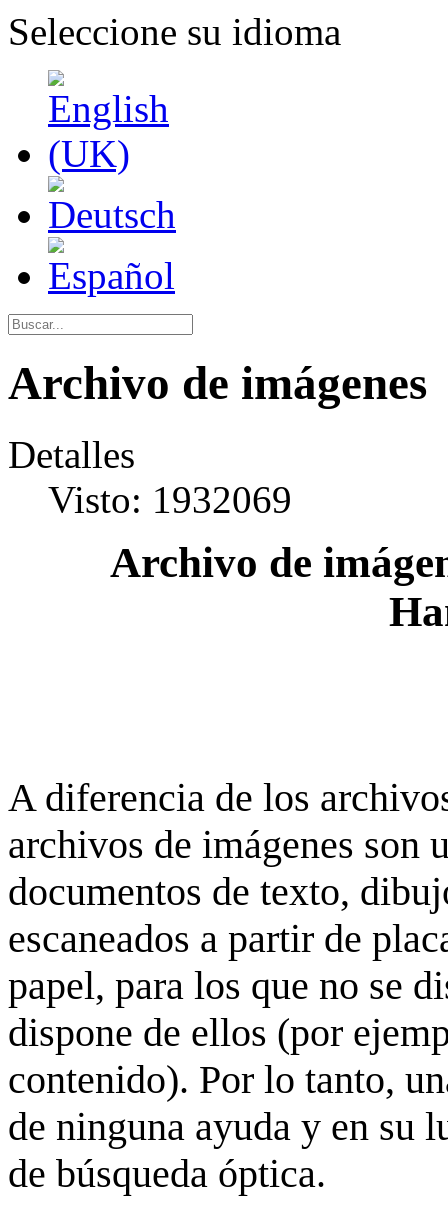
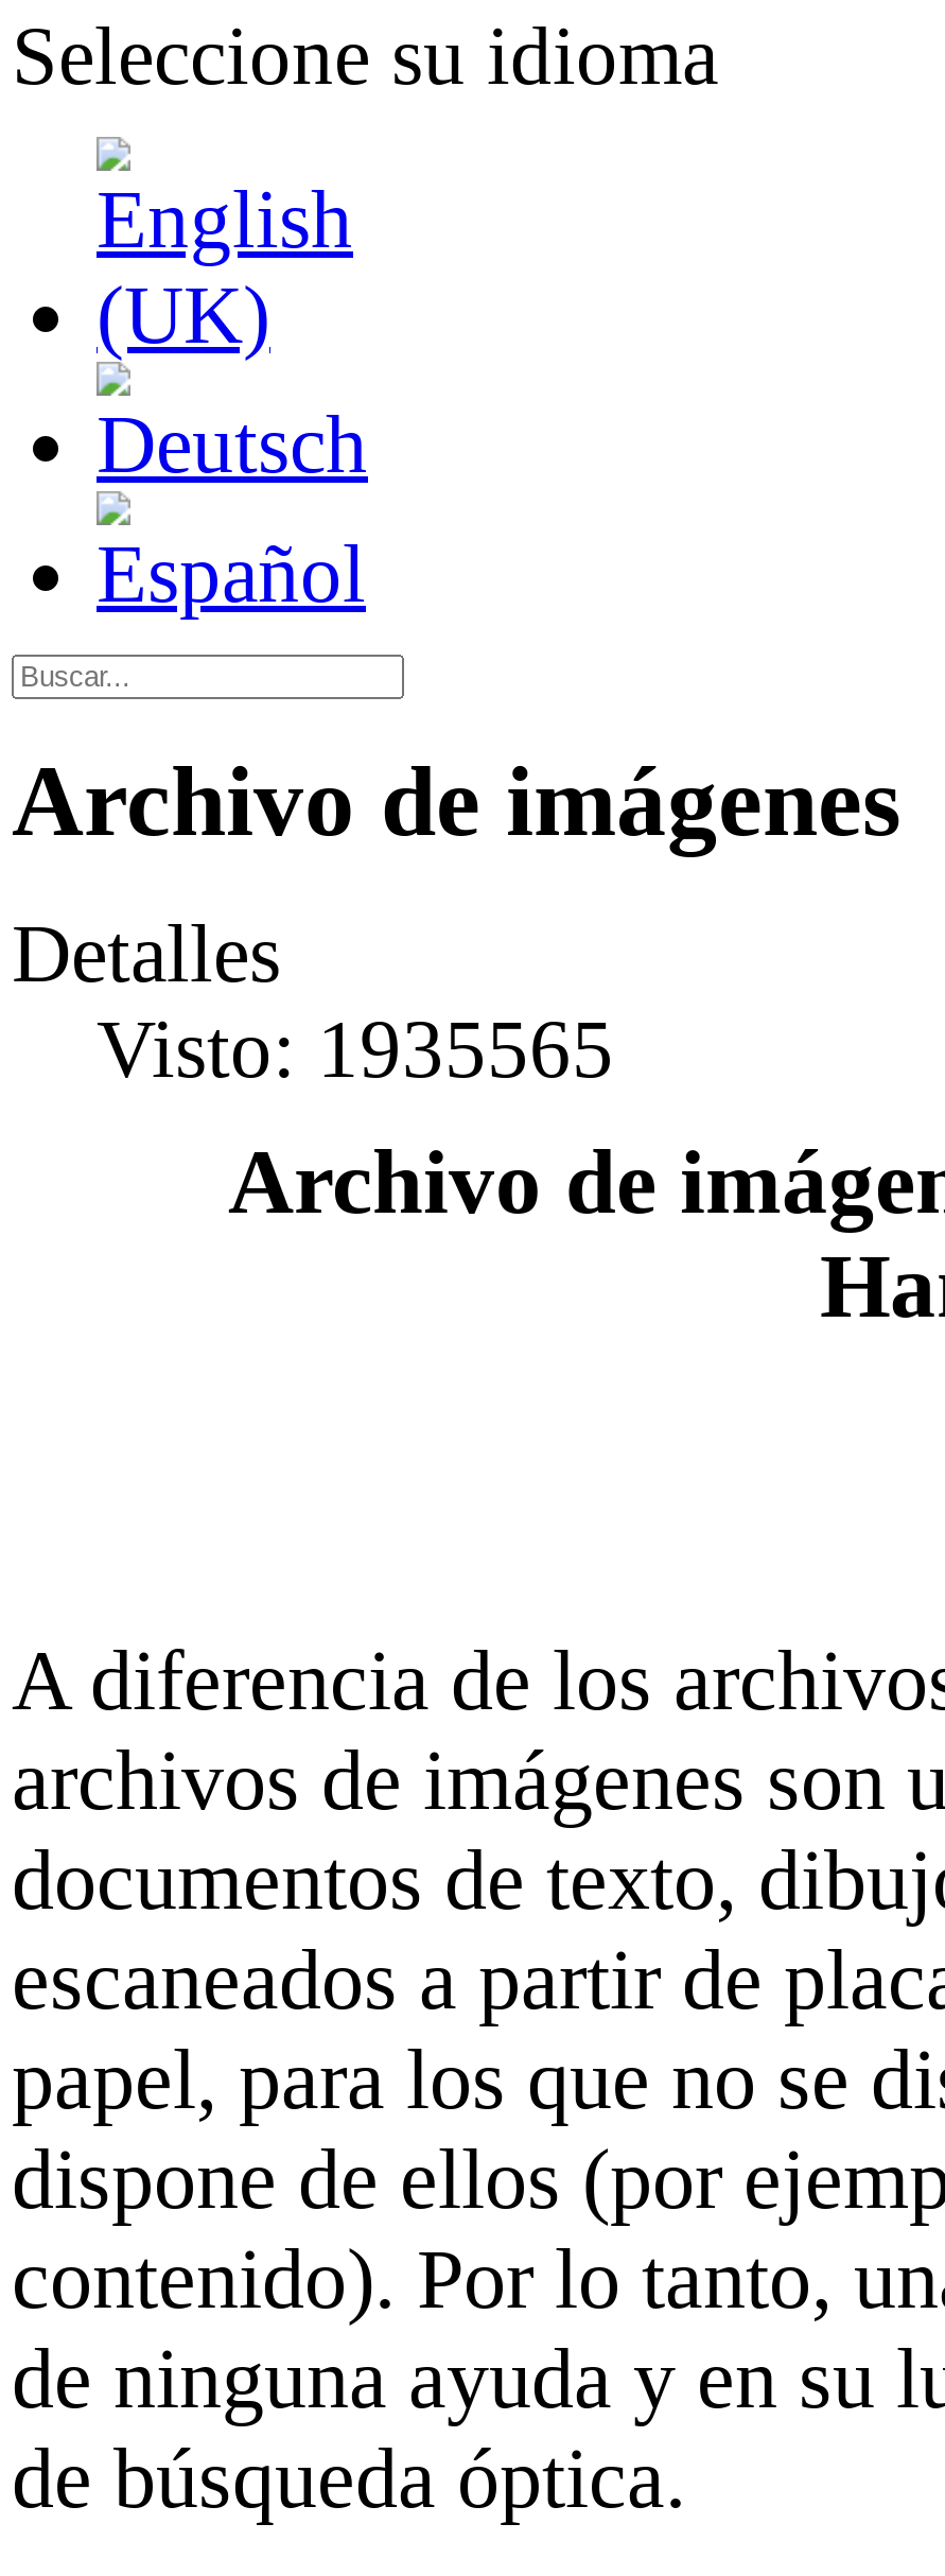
[48,478,292,521] Visto: 1932069 -> [97,1002,614,1094] Visto: 1935565

